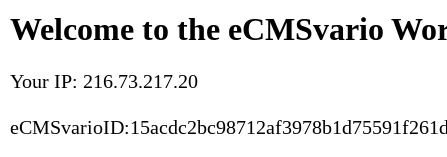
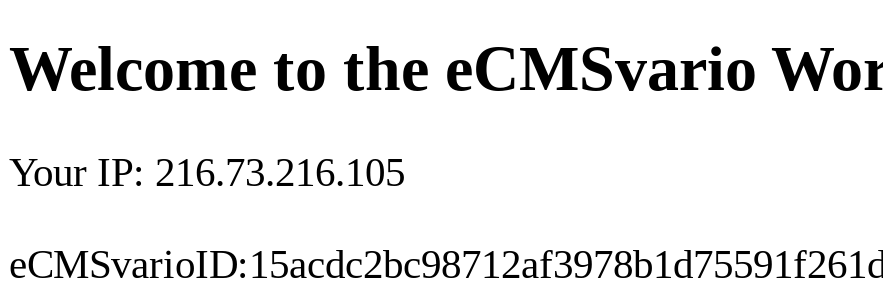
[10,70,198,92] Your IP: 216.73.217.20 -> [9,150,405,194] Your IP: 216.73.216.105

